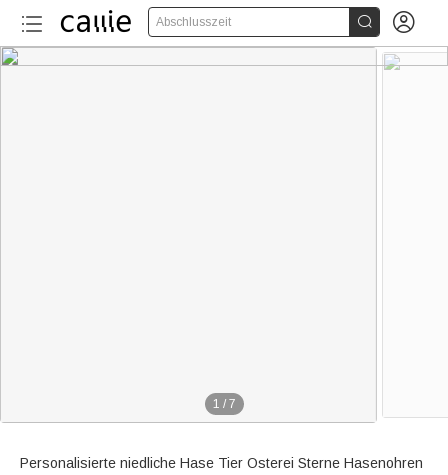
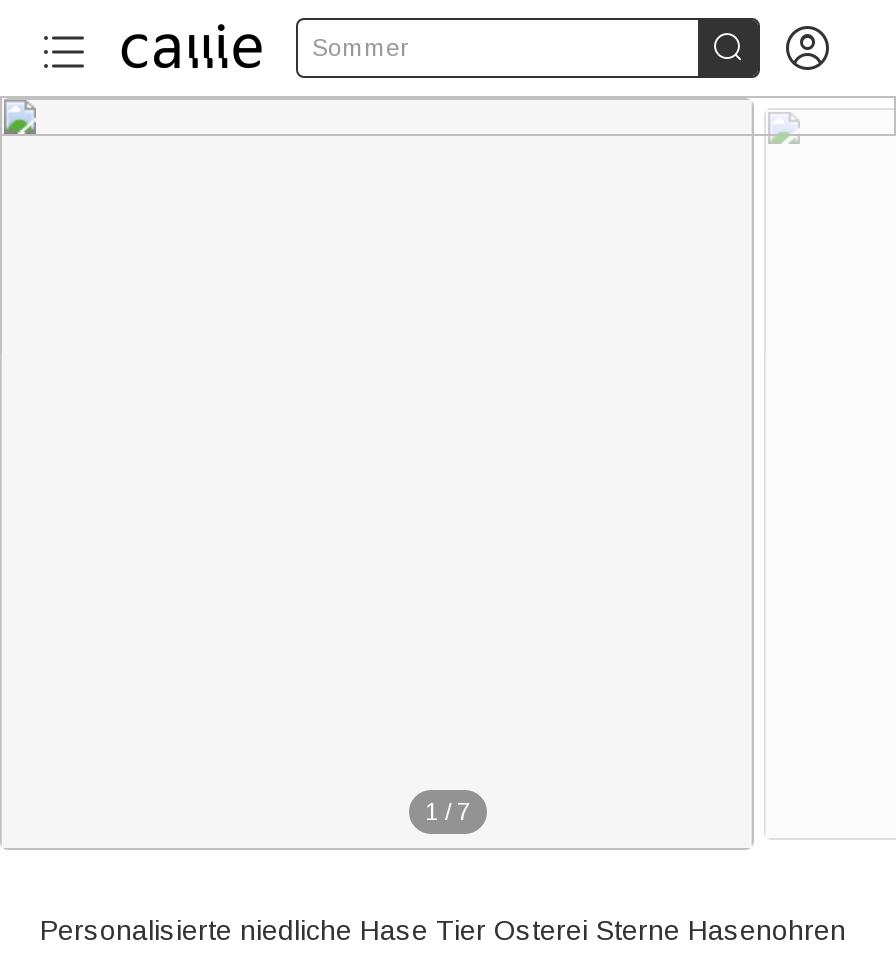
[156,15,231,29] Abschlusszeit -> [312,34,408,62] Sommer

